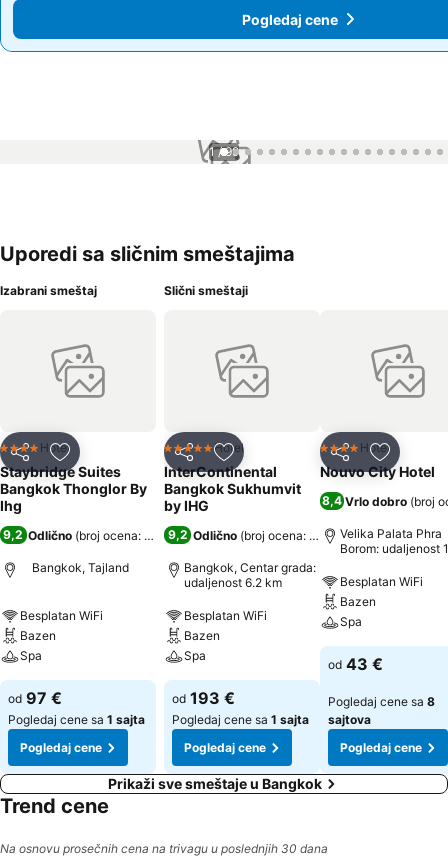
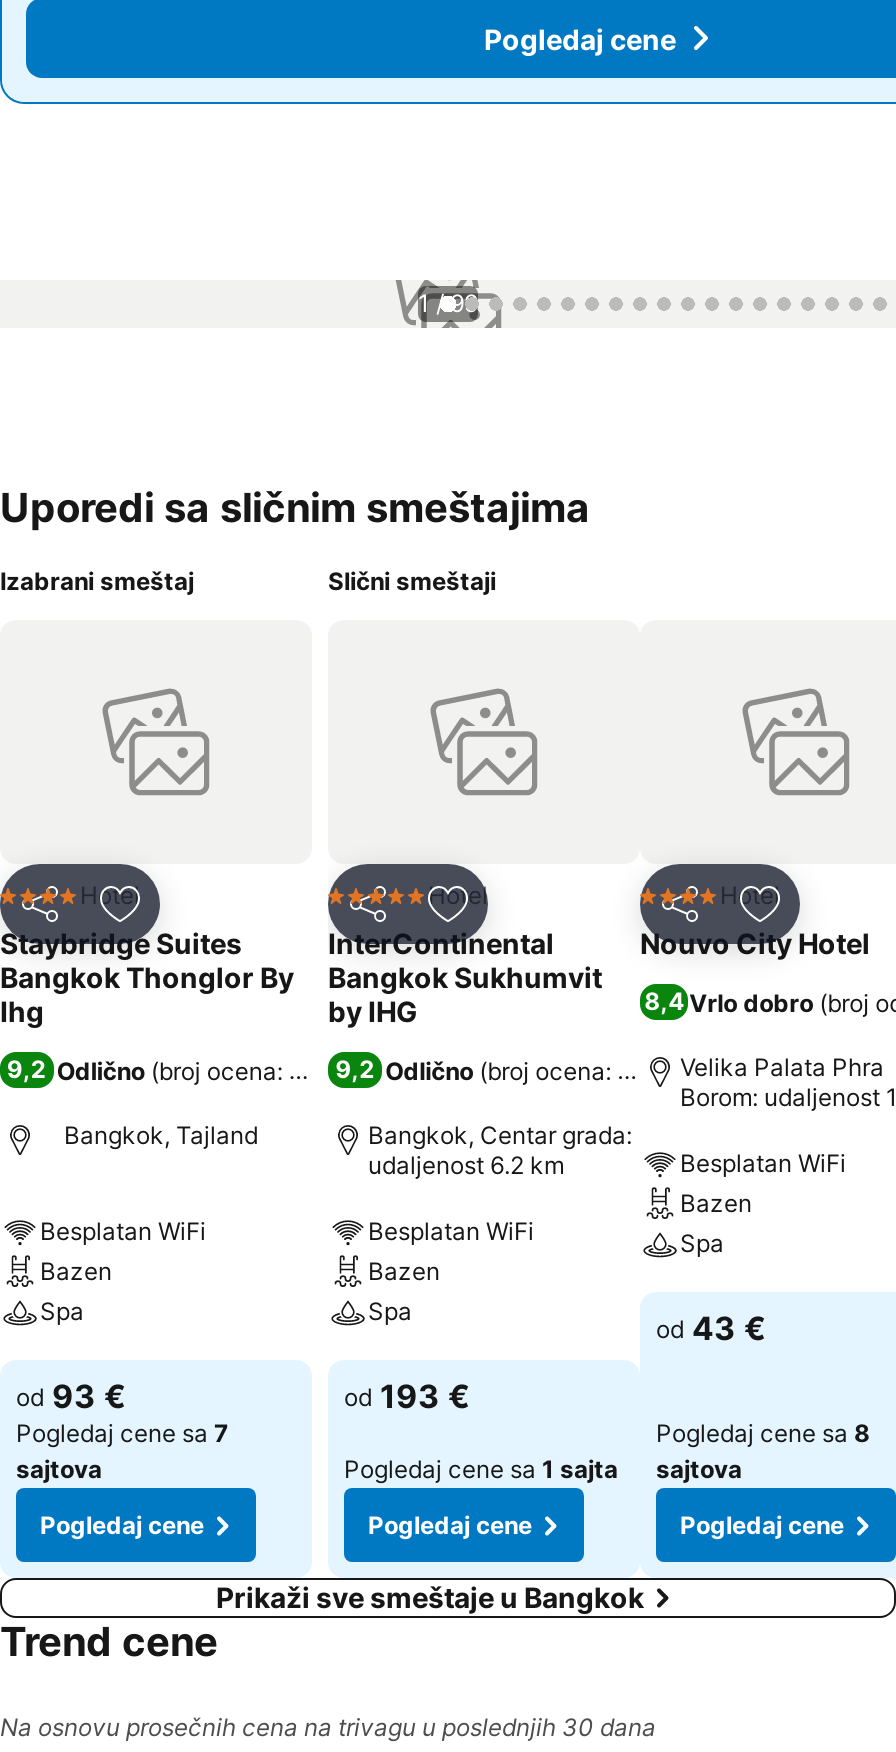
[8,688,145,727] od 97 € | Pogledaj cene sa 1 sajta -> [16,1376,228,1484] od 93 € | Pogledaj cene sa 7 | sajtova

